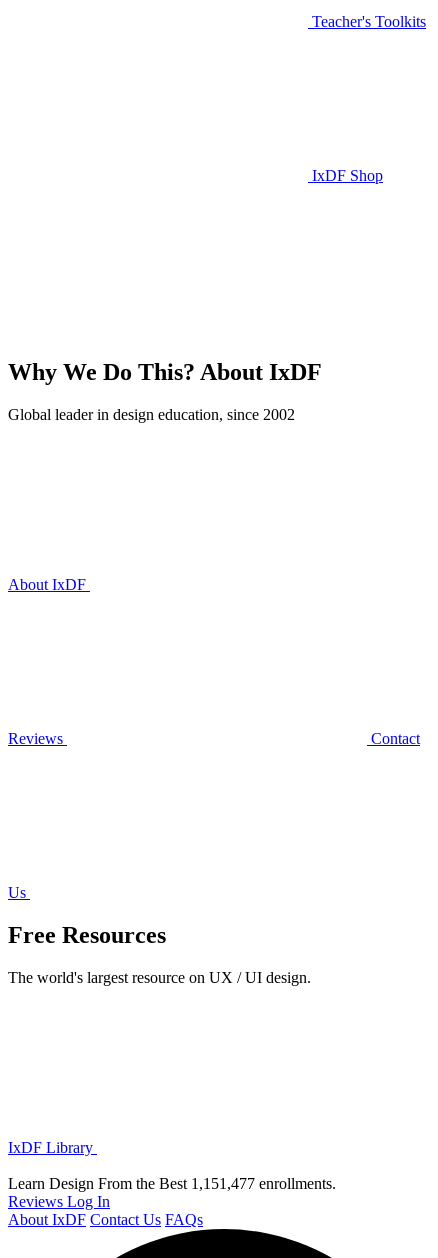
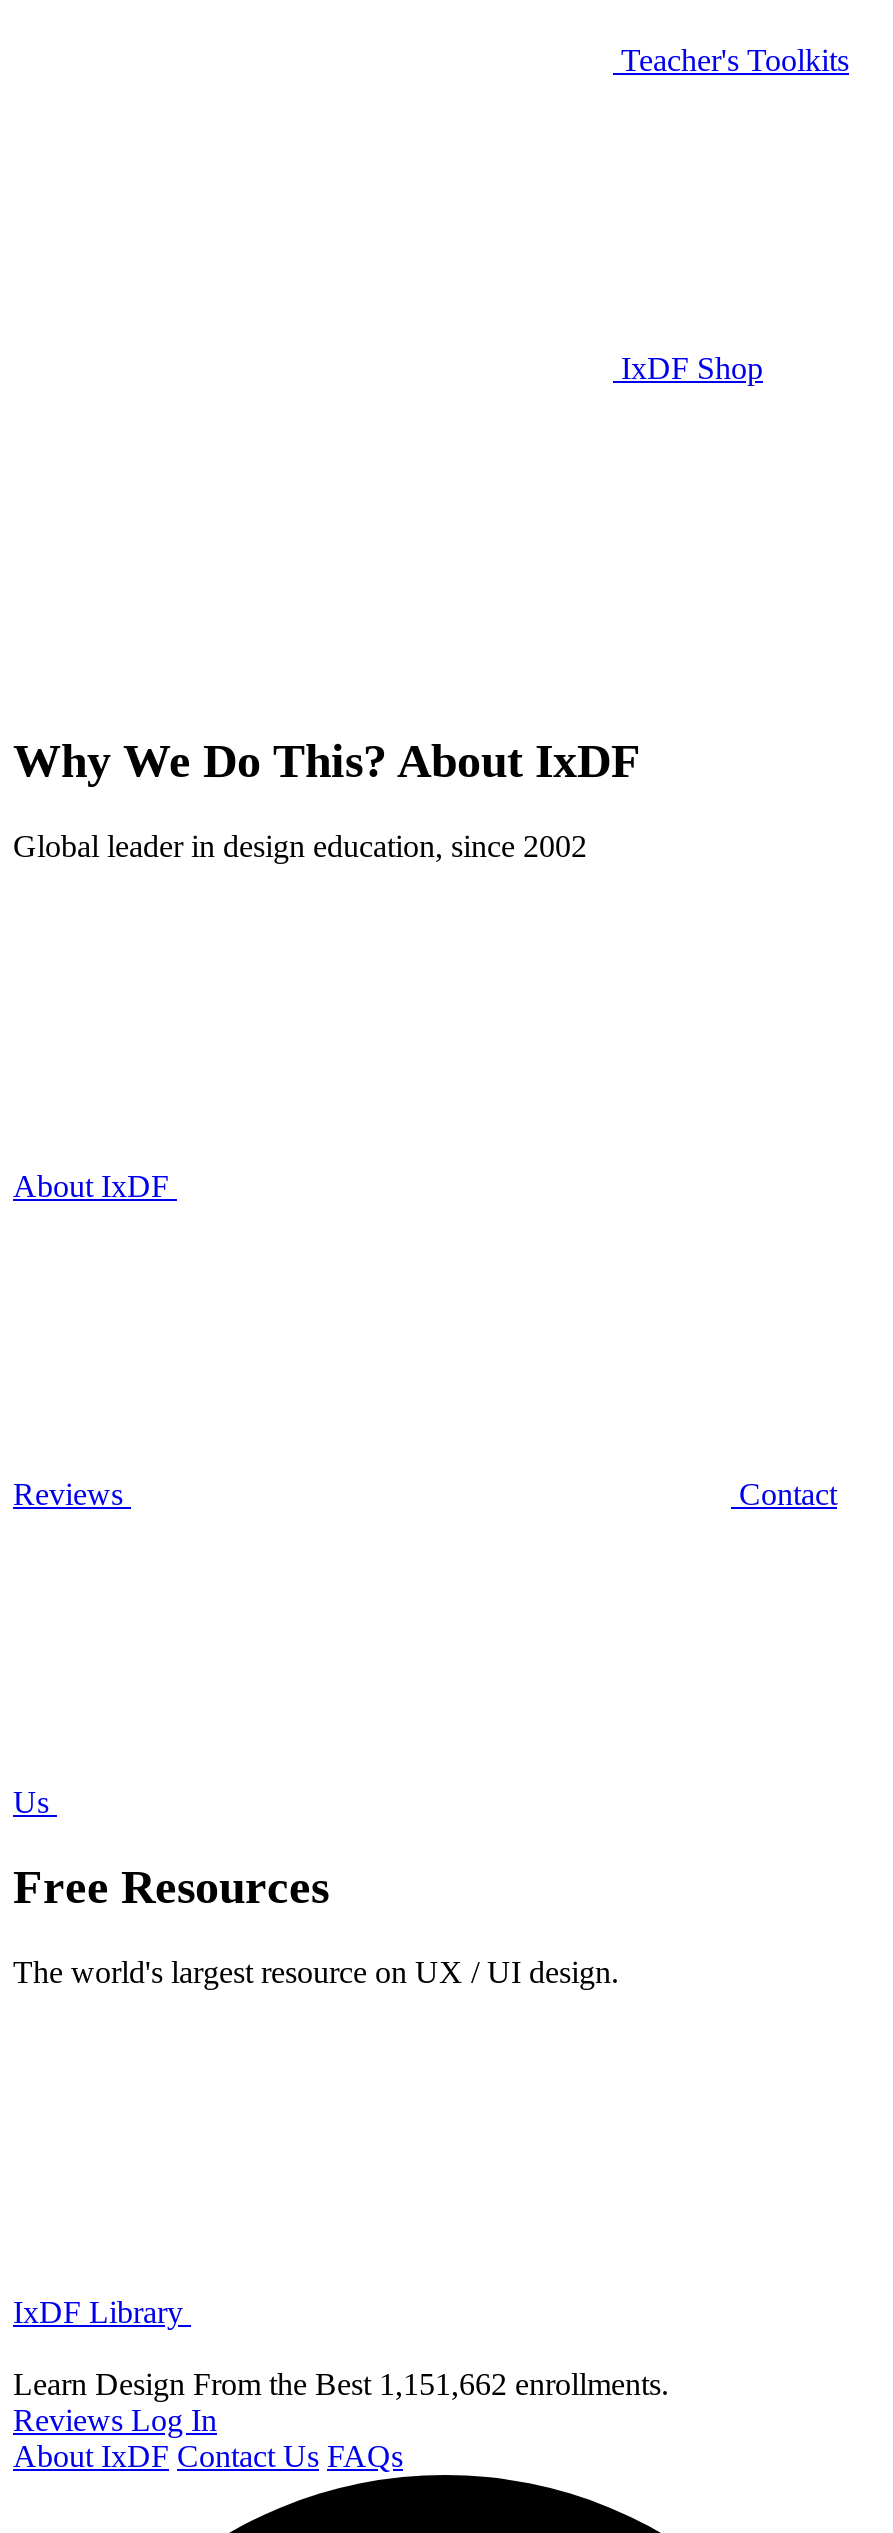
[8,1175,336,1192] Learn Design From the Best 1,151,477 enrollments. -> [13,2366,669,2400] Learn Design From the Best 1,151,662 enrollments.

